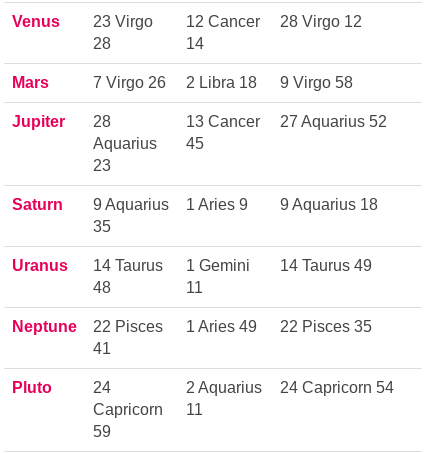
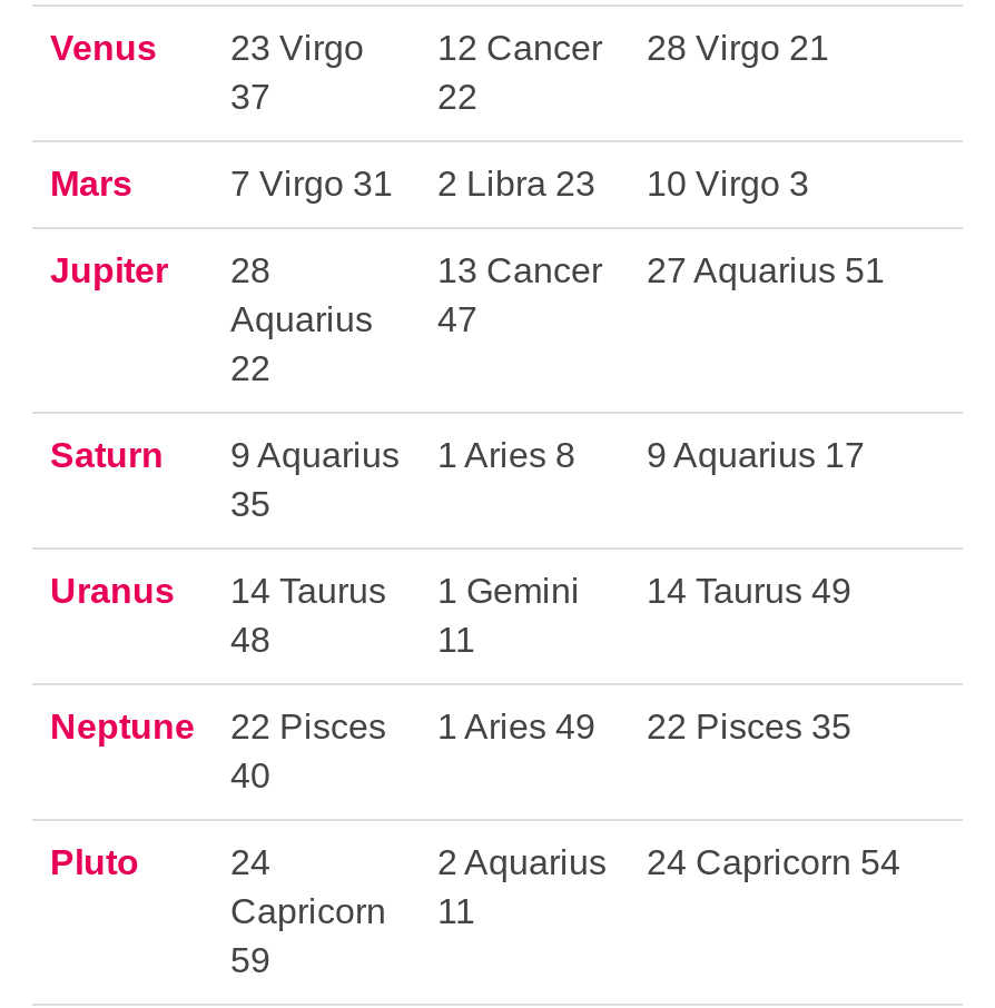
[12,13,362,30] Venus 23 Virgo 12 Cancer 28 Virgo 12 -> [50,28,829,66] Venus 23 Virgo 12 Cancer 28 Virgo 21
[93,35,111,52] 28 -> [230,77,270,115] 37
[186,35,204,52] 14 -> [437,77,477,115] 22
[93,74,166,91] 7 Virgo 26 -> [230,164,393,202] 7 Virgo 31
[186,74,257,91] 2 Libra 18 -> [437,164,595,202] 2 Libra 23
[280,74,353,91] 9 Virgo 58 -> [647,164,809,202] 10 Virgo 3
[186,113,387,130] 13 Cancer 27 Aquarius 52 -> [437,251,885,289] 13 Cancer 27 Aquarius 51
[93,135,204,152] Aquarius 45 -> [230,300,477,338] Aquarius 47
[93,157,111,174] 23 -> [230,349,270,387] 22
[186,196,248,213] 1 Aries 9 -> [437,436,575,474] 1 Aries 8
[280,196,378,213] 9 Aquarius 18 -> [647,436,865,474] 9 Aquarius 17
[93,340,111,357] 41 -> [230,756,270,794] 40

